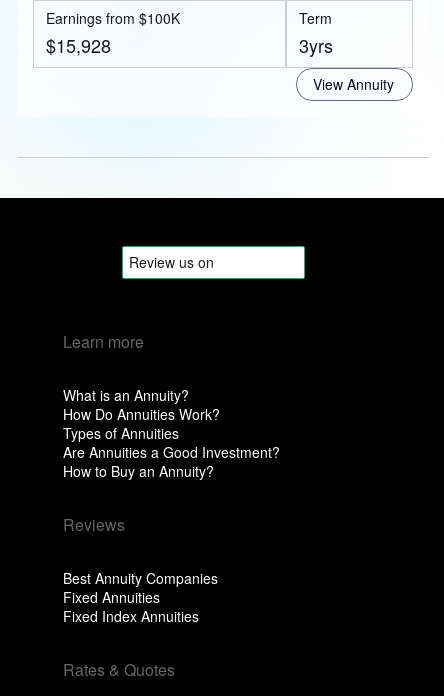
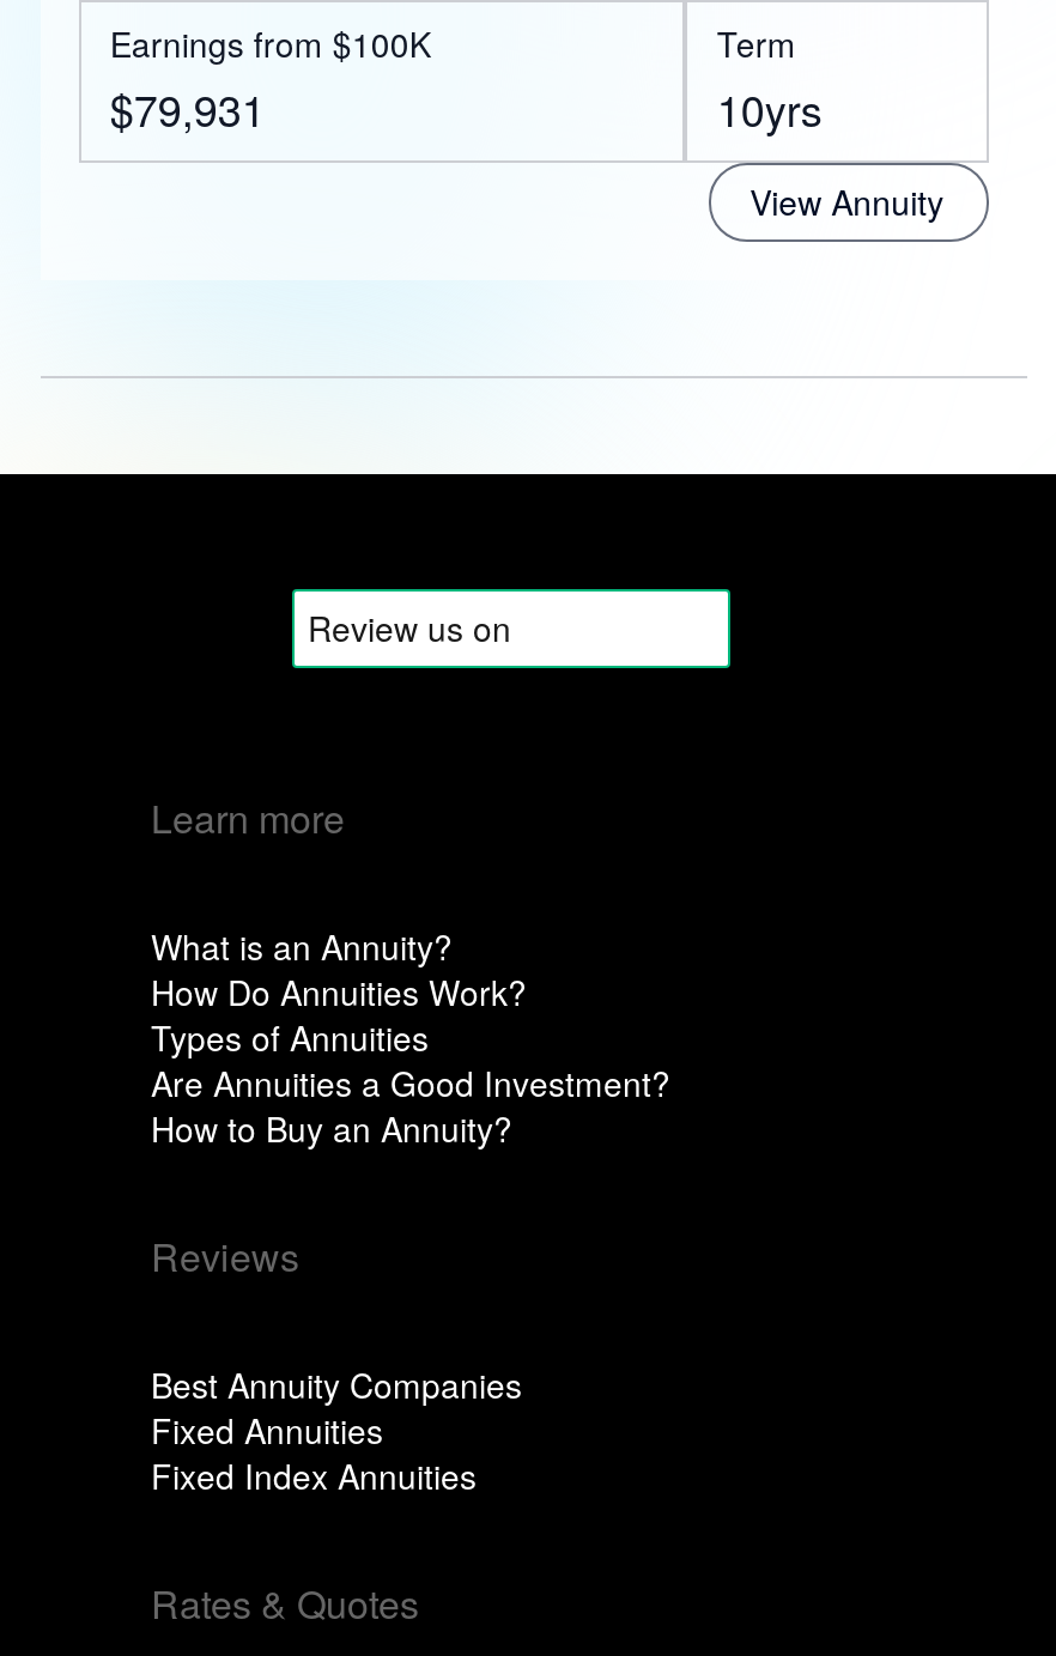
[46,32,111,58] $15,928 -> [110,77,266,139] $79,931
[299,32,333,58] 3yrs -> [717,77,822,139] 10yrs

